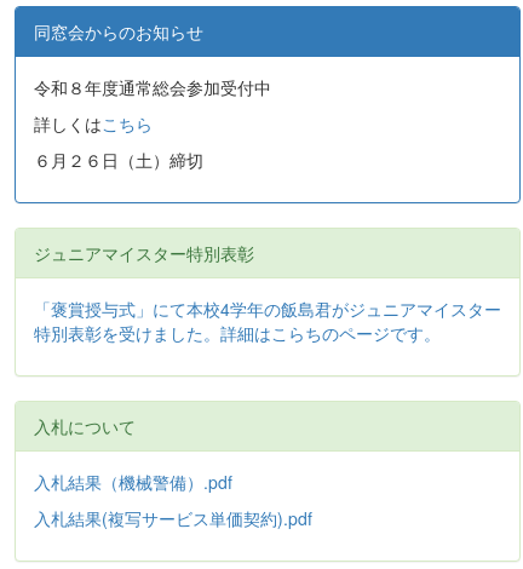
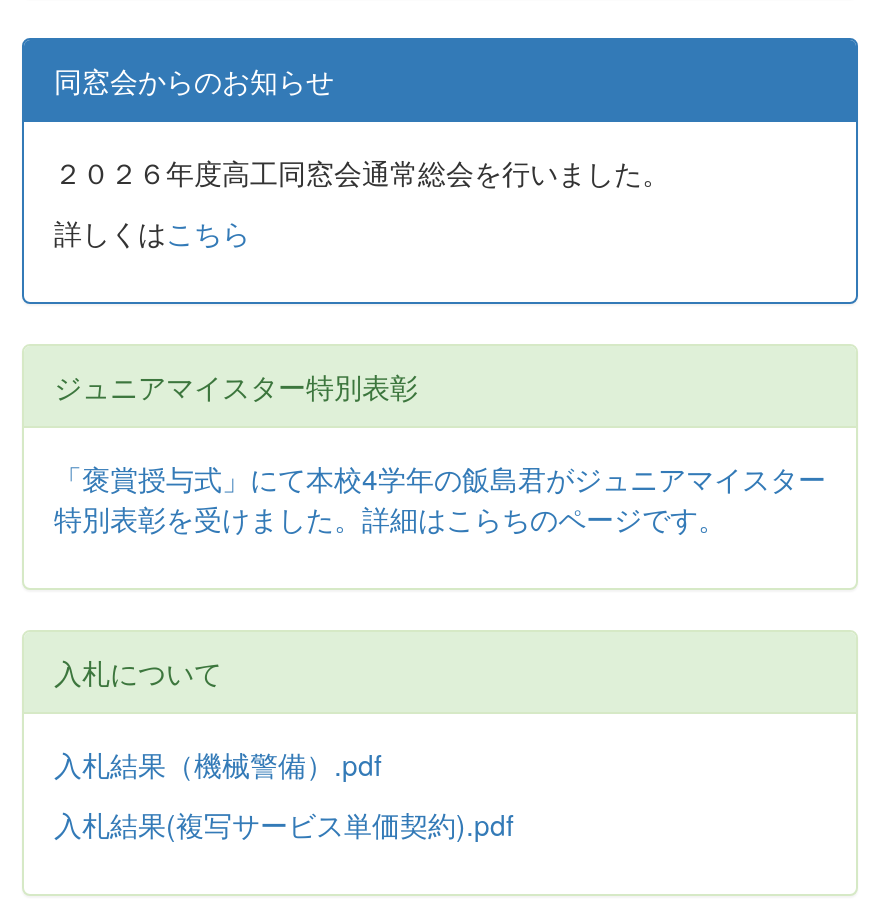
[34,75,271,99] 令和８年度通常総会参加受付中 -> [54,152,670,192] ２０２６年度高工同窓会通常総会を行いました。
[34,148,203,172] ６月２６日（土）締切 -> none

